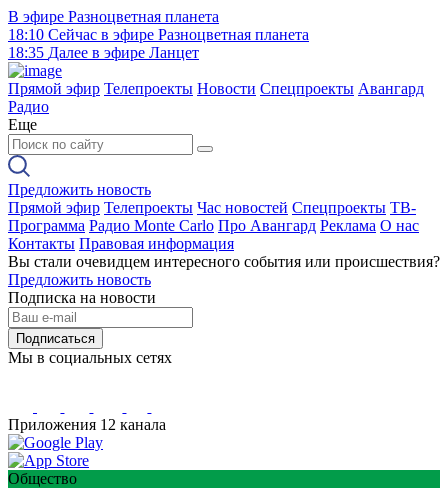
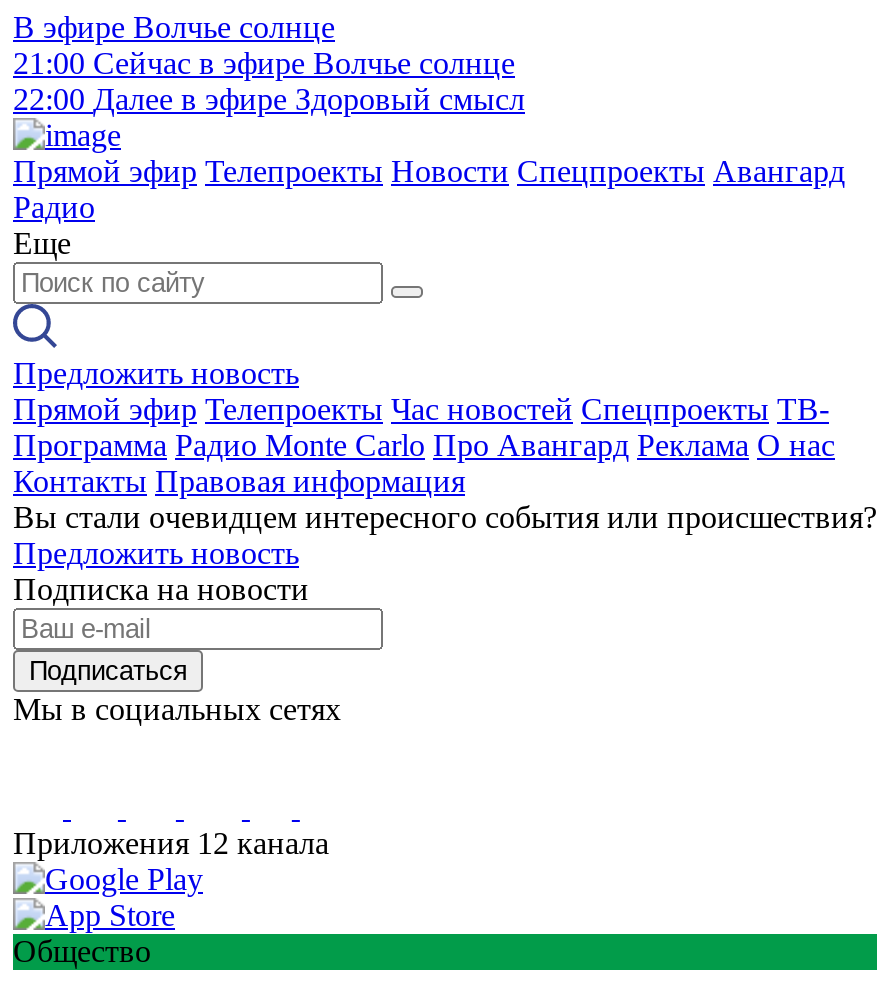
[8,8,309,61] В эфире Разноцветная планета | 18:10 Сейчас в эфире Разноцветная планета | 18:35 Далее в эфире Ланцет -> [13,10,525,116] В эфире Волчье солнце | 21:00 Сейчас в эфире Волчье солнце | 22:00 Далее в эфире Здоровый смысл

